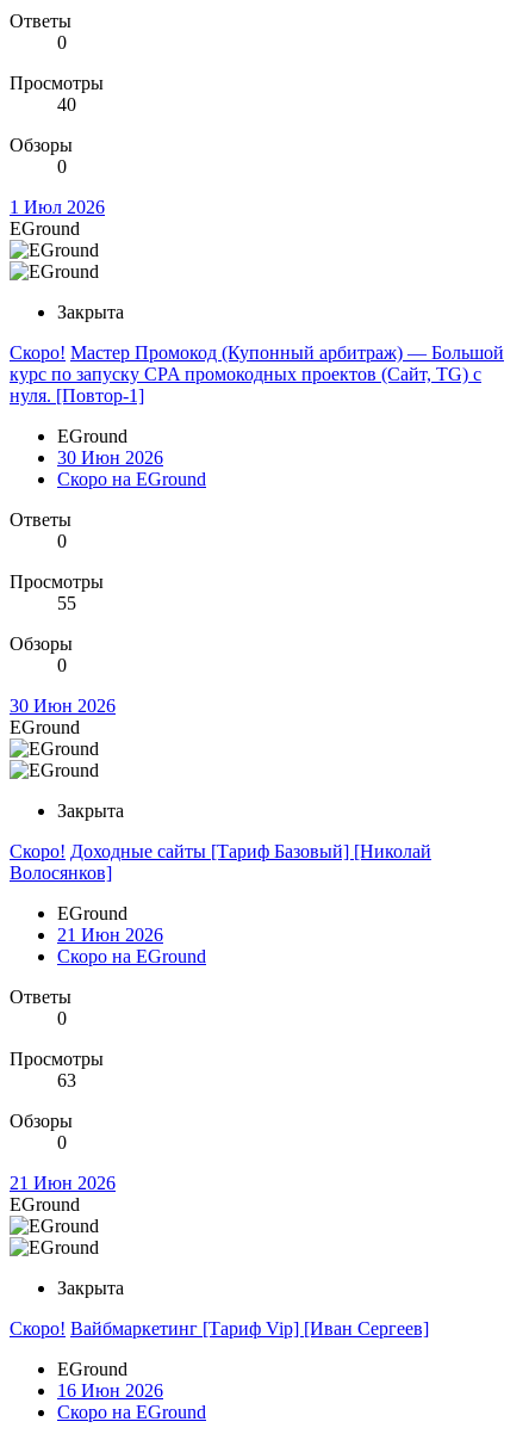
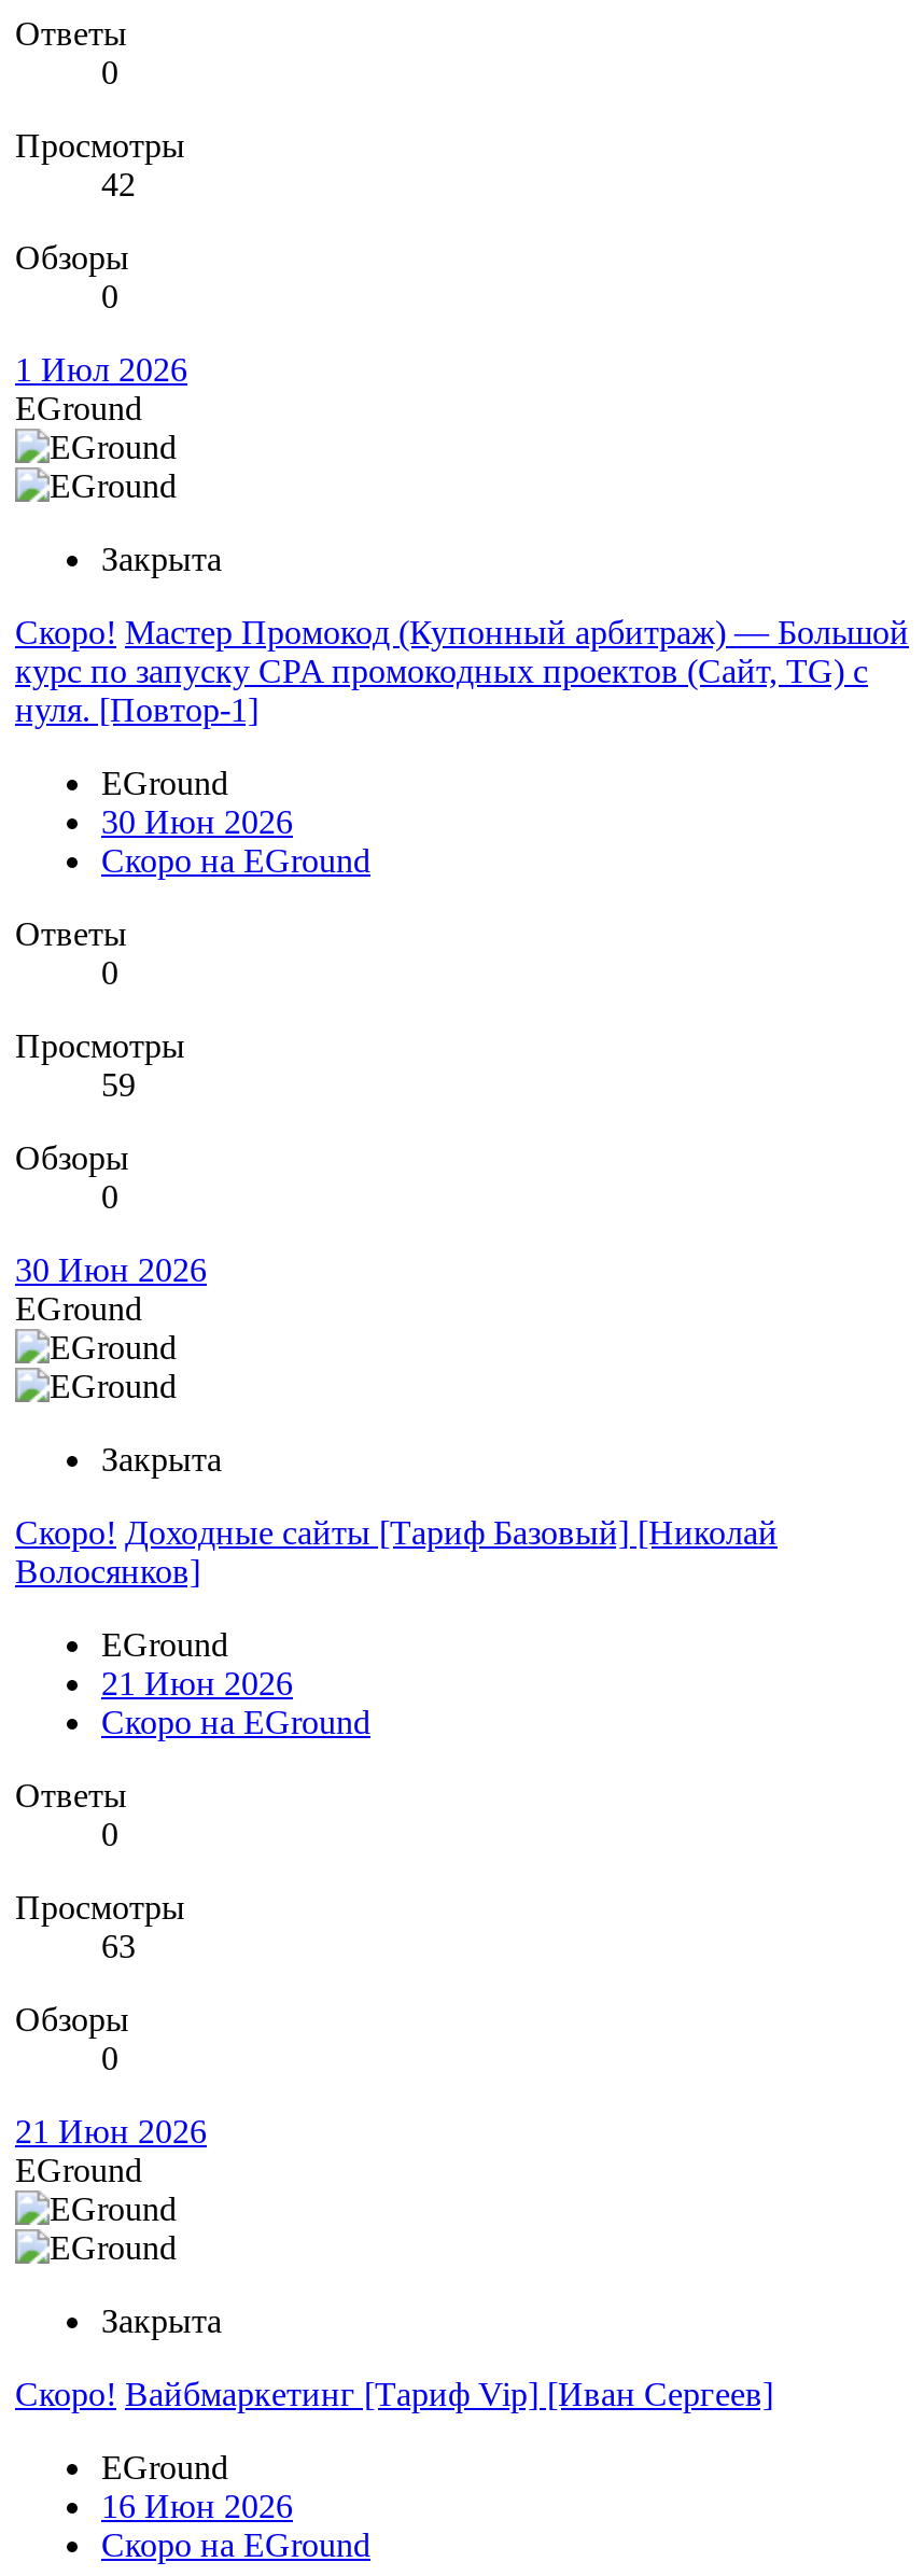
[57,94,76,114] 40 -> [101,165,136,202] 42
[57,593,76,613] 55 -> [101,1066,136,1102] 59

